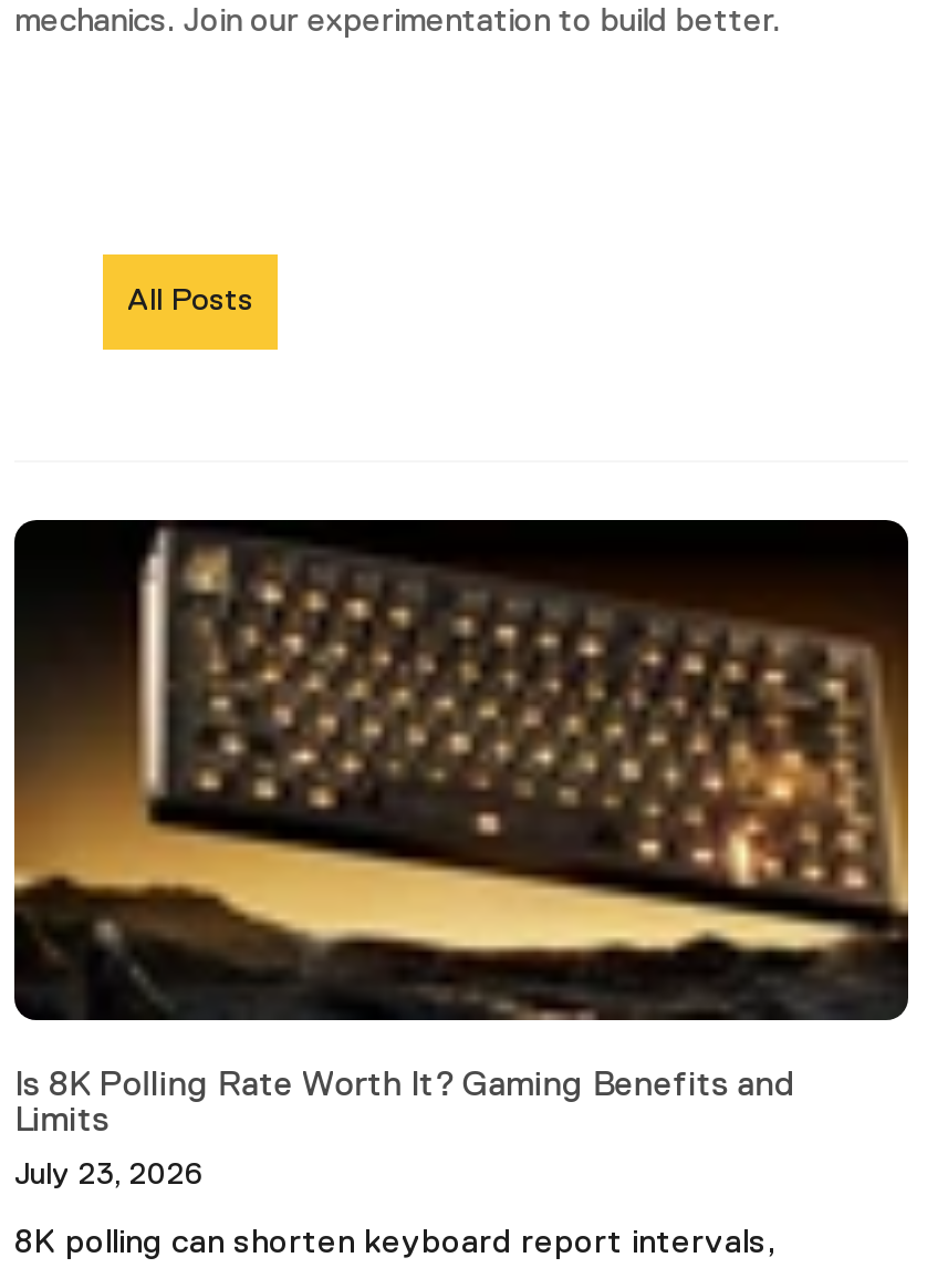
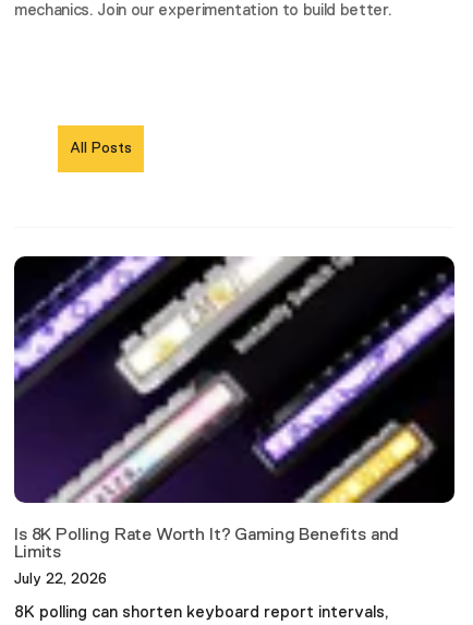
[12,518,910,1022] [image] -> [13,255,456,504] [image]
[14,1160,202,1191] July 23, 2026 -> [14,572,107,587] July 22, 2026

